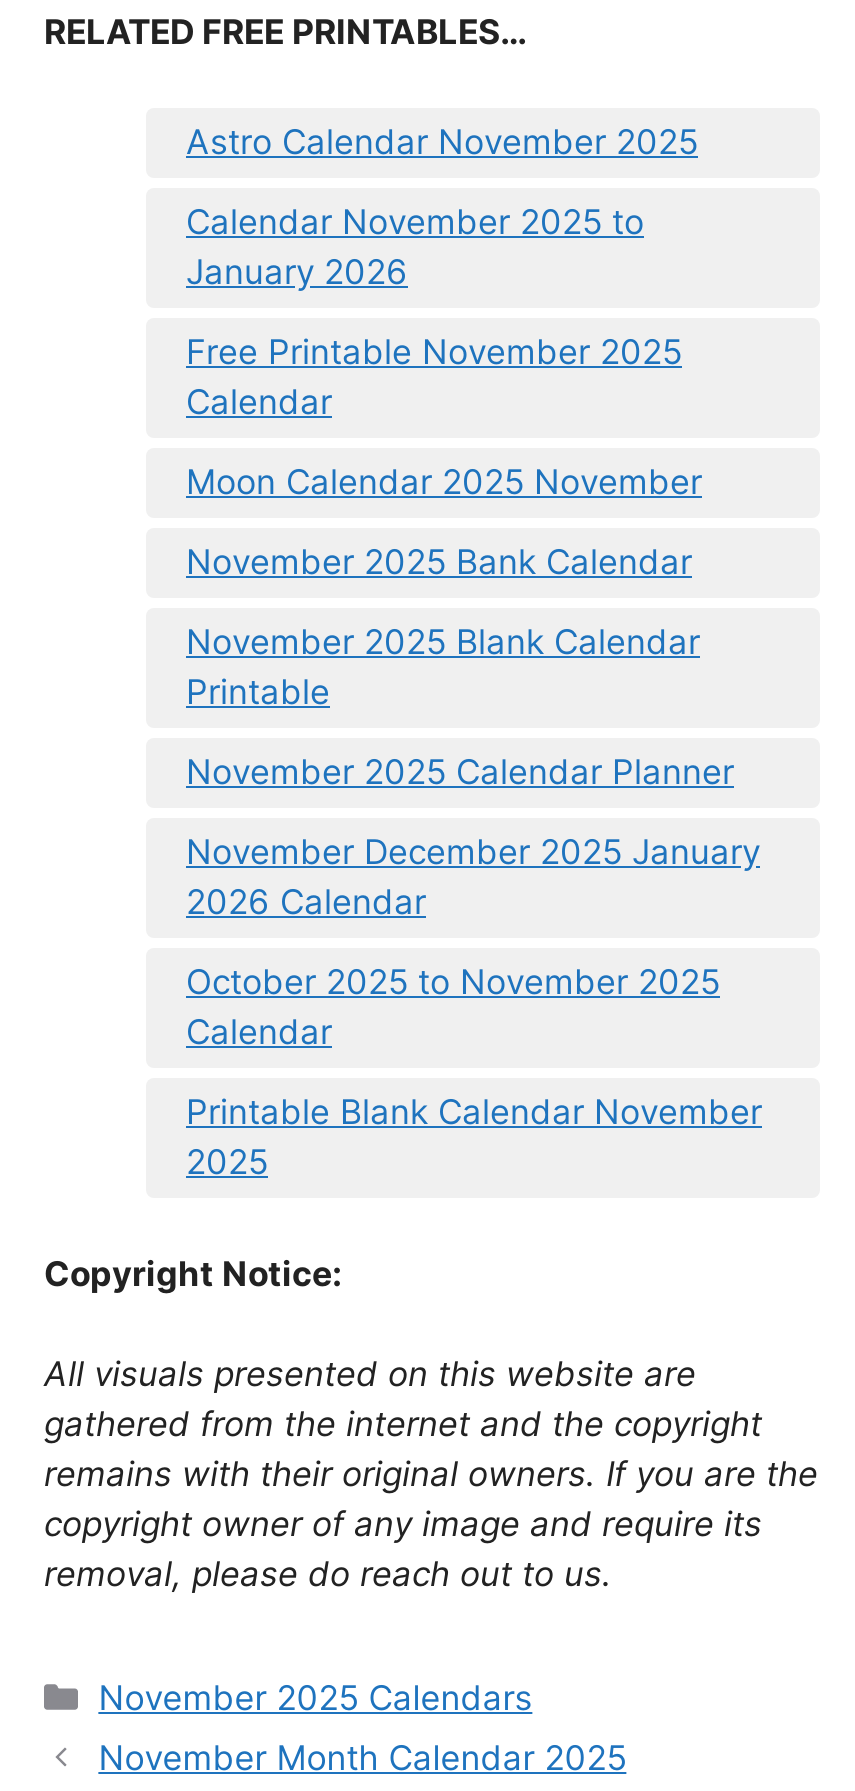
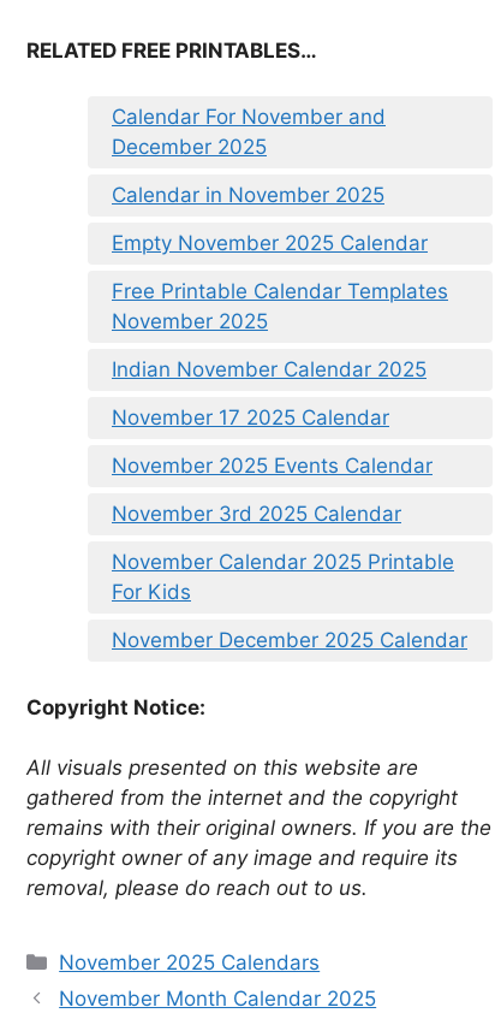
[186,122,698,162] Astro Calendar November 2025 -> [112,105,386,159] Calendar For November and | December 2025
[186,202,644,292] Calendar November 2025 to | January 2026 -> [112,183,384,207] Calendar in November 2025
[186,332,682,422] Free Printable November 2025 | Calendar -> [112,231,428,255] Empty November 2025 Calendar
[186,462,702,502] Moon Calendar 2025 November -> [112,279,448,333] Free Printable Calendar Templates | November 2025
[186,542,692,582] November 2025 Bank Calendar -> [112,357,427,381] Indian November Calendar 2025
[186,622,700,712] November 2025 Blank Calendar | Printable -> [112,406,389,430] November 17 2025 Calendar
[186,752,734,792] November 2025 Calendar Planner -> [112,454,433,478] November 2025 Events Calendar
[186,832,760,922] November December 2025 January | 2026 Calendar -> [112,502,401,526] November 3rd 2025 Calendar
[186,962,720,1052] October 2025 to November 2025 | Calendar -> [112,550,454,604] November Calendar 2025 Printable | For Kids
[186,1092,762,1182] Printable Blank Calendar November | 2025 -> [112,628,467,652] November December 2025 Calendar

